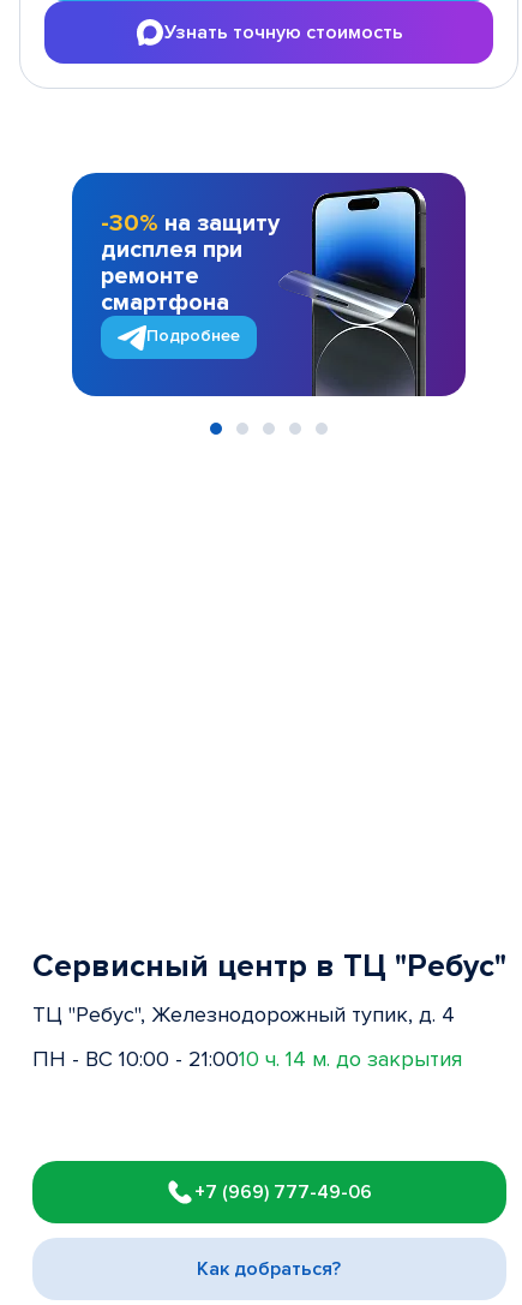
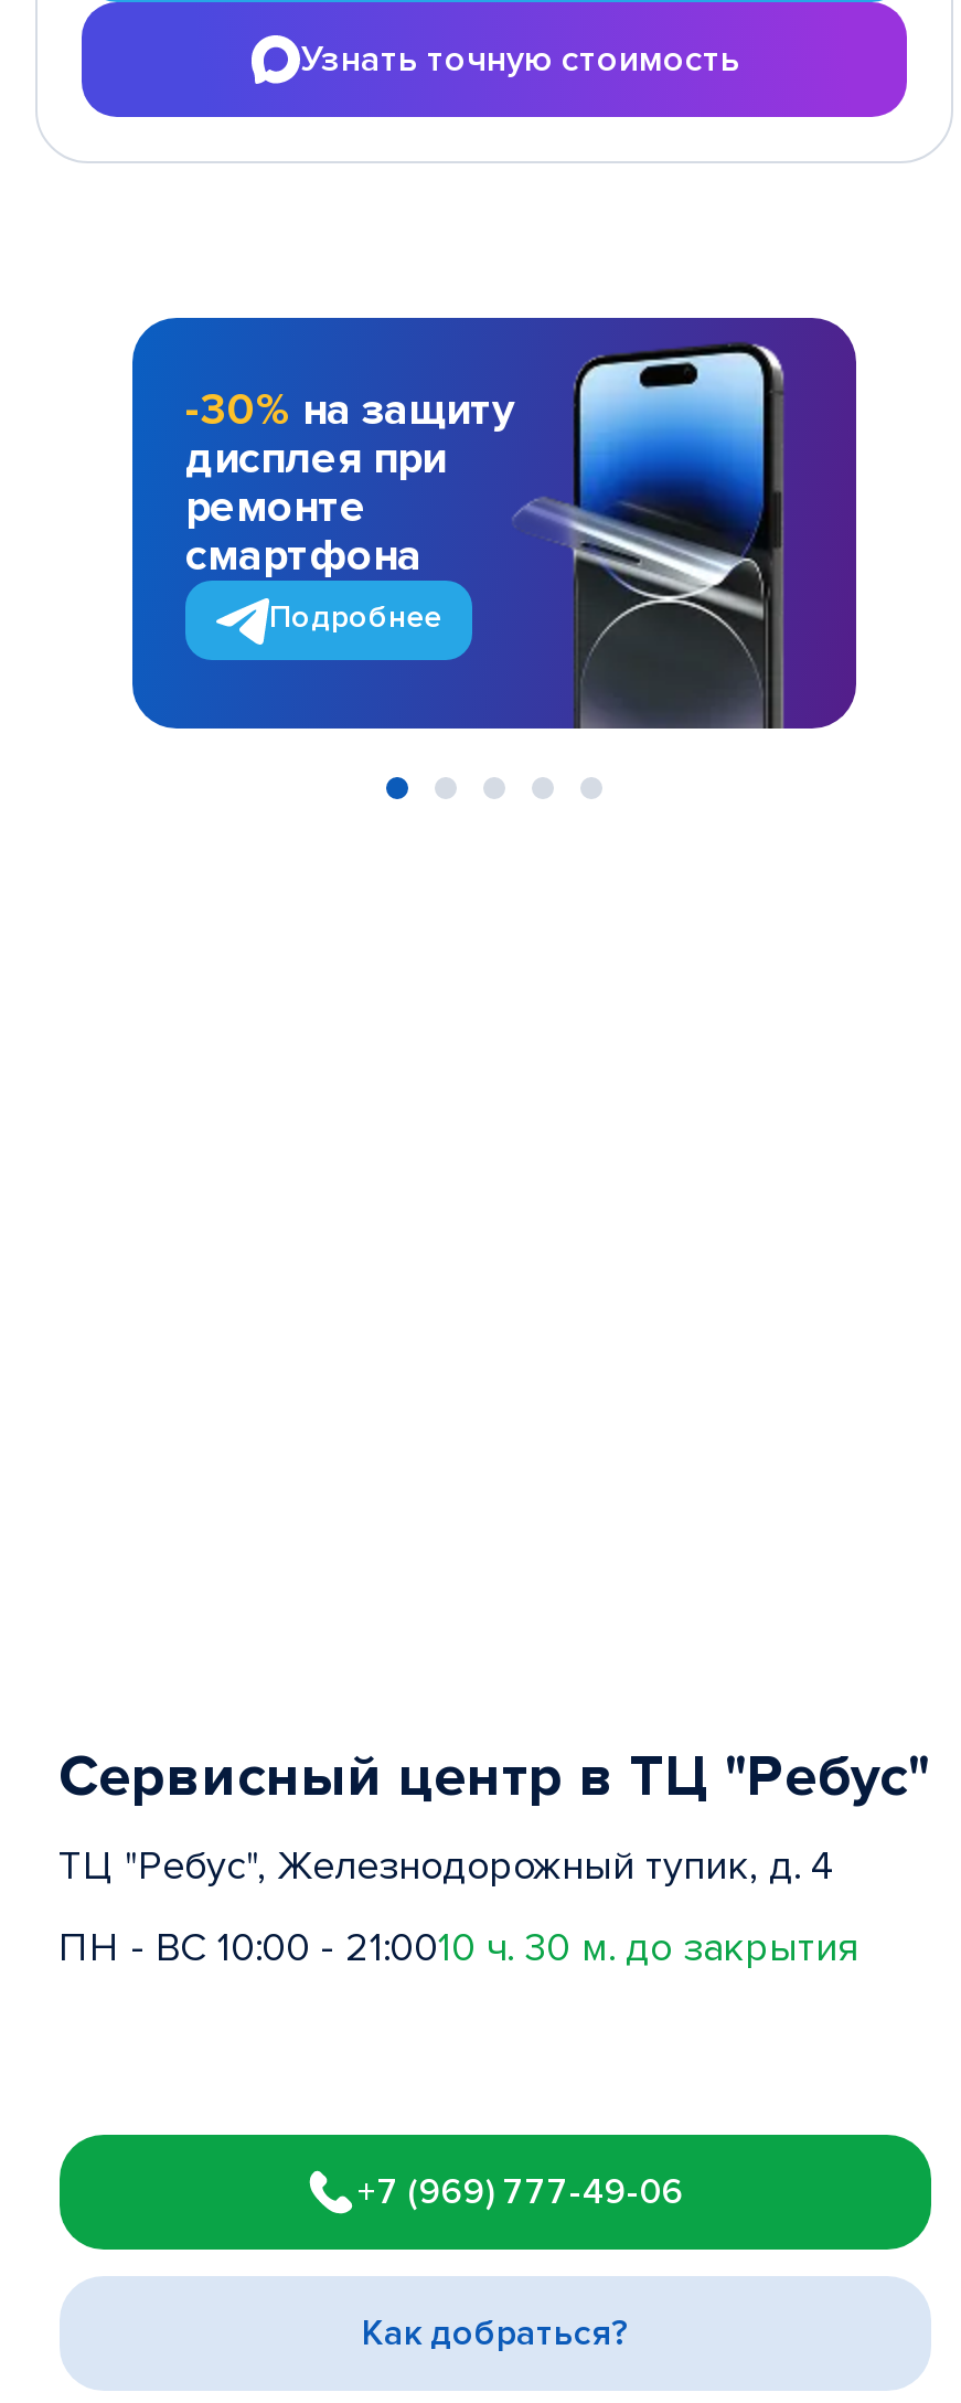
[32,1046,461,1072] ПН - ВС 10:00 - 21:0010 ч. 14 м. до закрытия -> [58,1923,857,1971] ПН - ВС 10:00 - 21:0010 ч. 30 м. до закрытия

